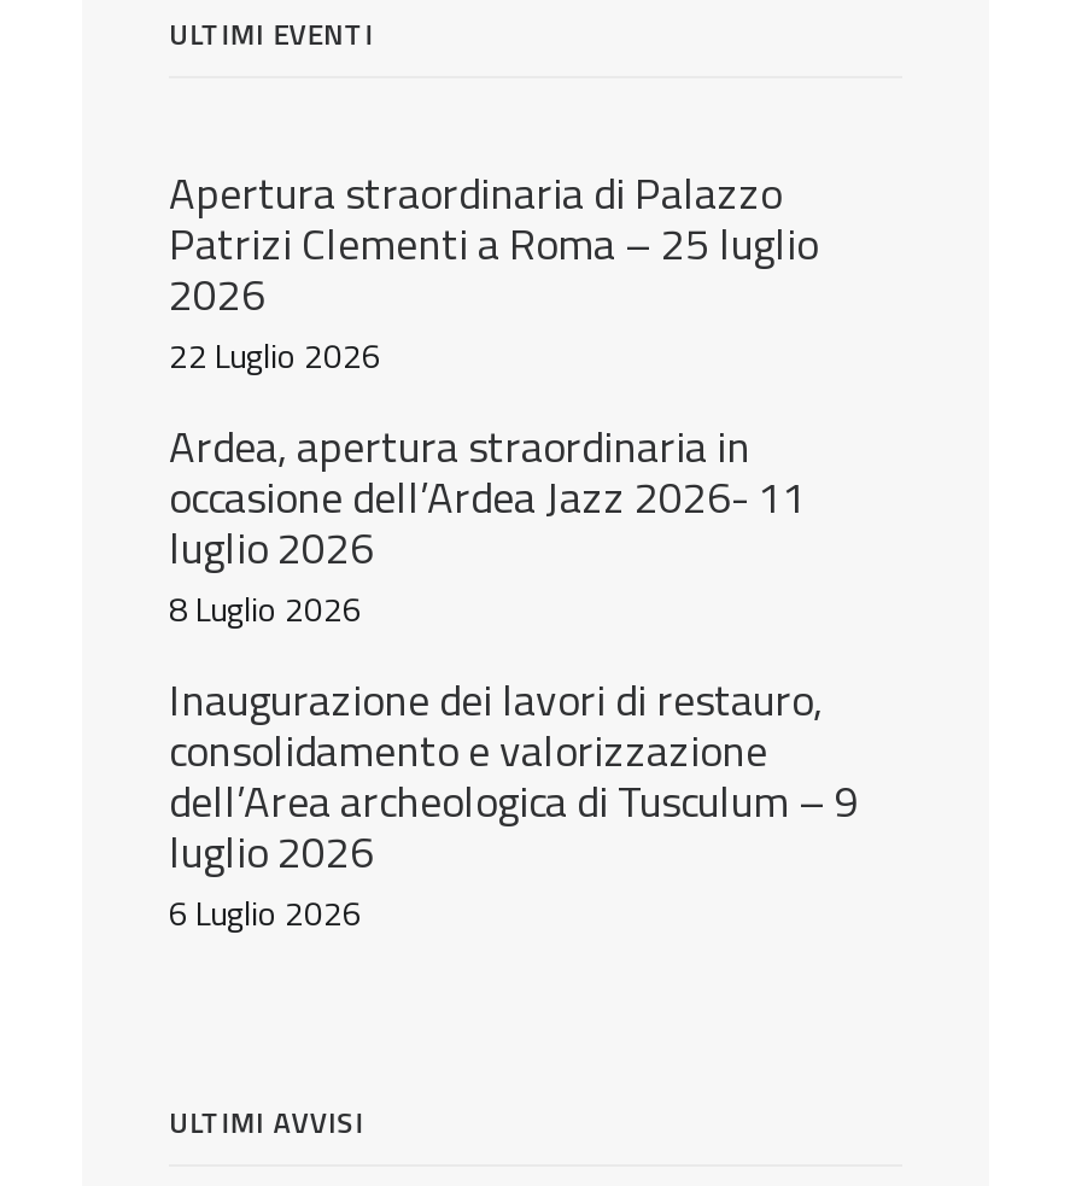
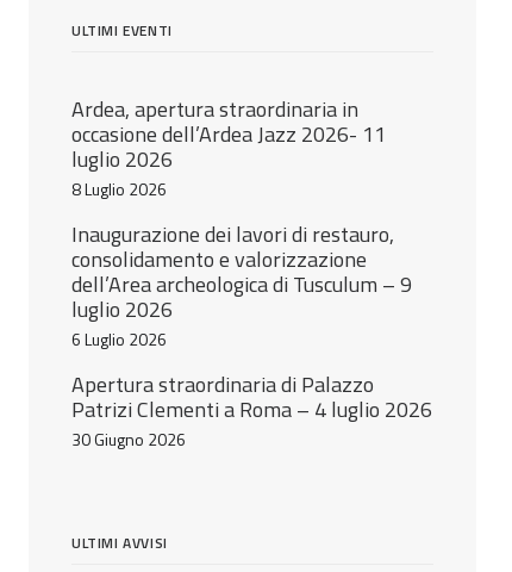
moved [169,160,782,226] -> [71,368,374,400]: Apertura straordinaria di Palazzo
[169,211,818,380] Patrizi Clementi a Roma – 25 luglio | 2026 | 22 Luglio 2026 -> none
moved [169,414,859,937] -> [71,93,412,352]: Ardea, apertura straordinaria in | occasione dell’Ardea Jazz 2026- 11 | luglio 2026 | ... | luglio 2026 | 6 Luglio 2026
none -> [71,393,432,452] Patrizi Clementi a Roma – 4 luglio 2026 | 30 Giugno 2026

